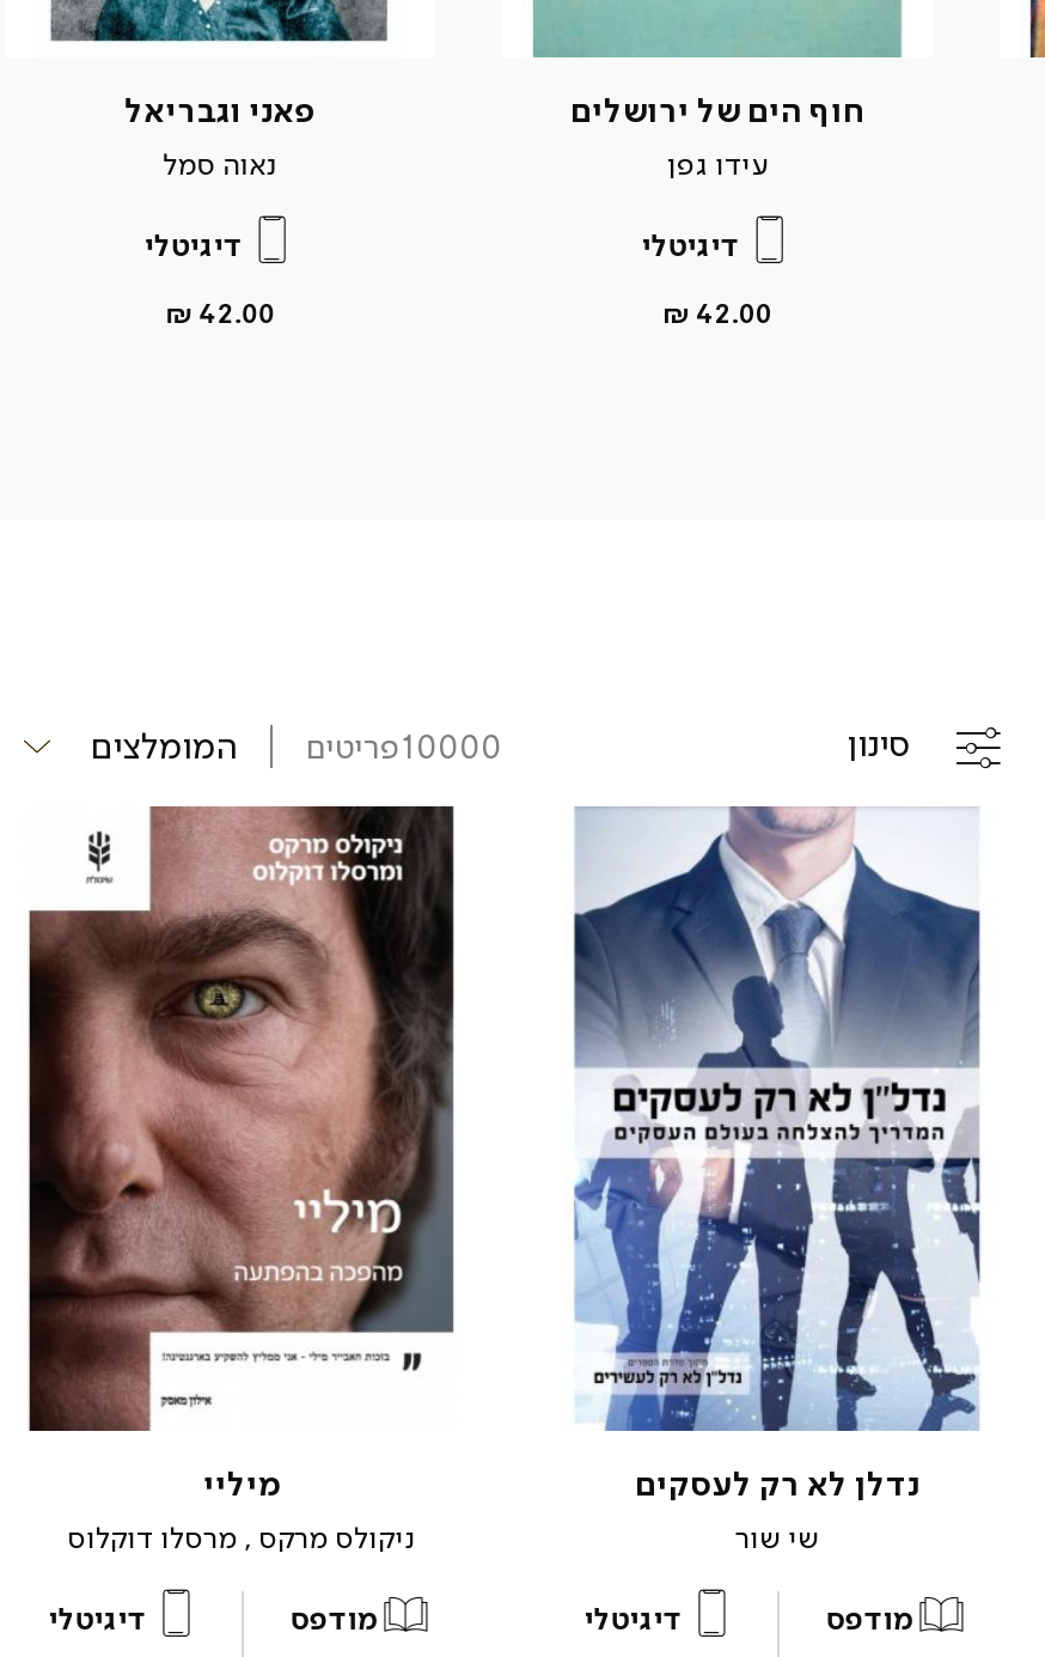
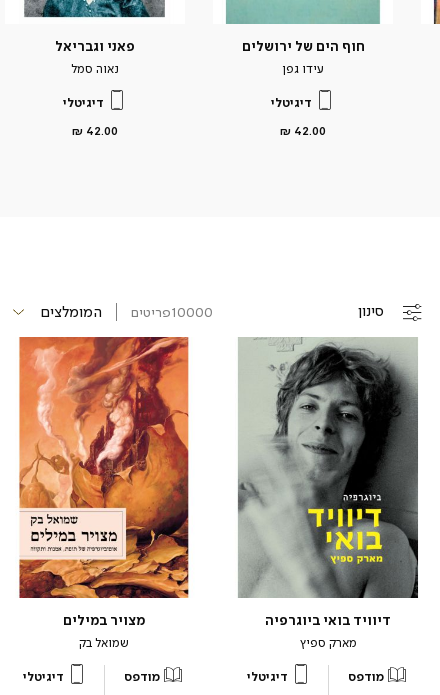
[26,804,457,1558] [image] | מיליי | ניקולס מרקס , מרסלו דוקלוס -> [15,336,193,651] [image] | מצויר במילים | שמואל בק
[562,806,992,1558] [image] | נדלן לא רק לעסקים | שי שור -> [237,337,419,651] [image] | דיוויד בואי ביוגרפיה | מארק ספיץ

